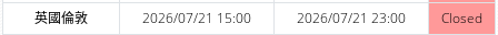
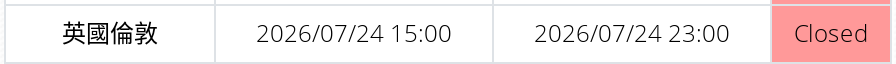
[142,9,251,27] 2026/07/21 15:00 -> [256,16,452,50] 2026/07/24 15:00
[297,9,482,27] 2026/07/21 23:00 Closed -> [534,16,868,50] 2026/07/24 23:00 Closed

